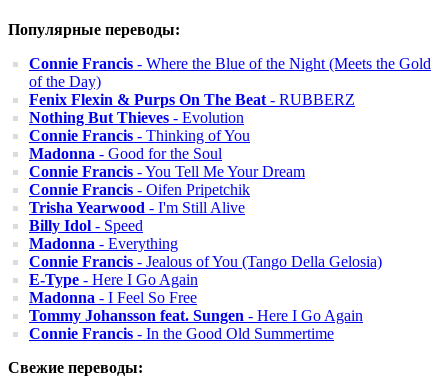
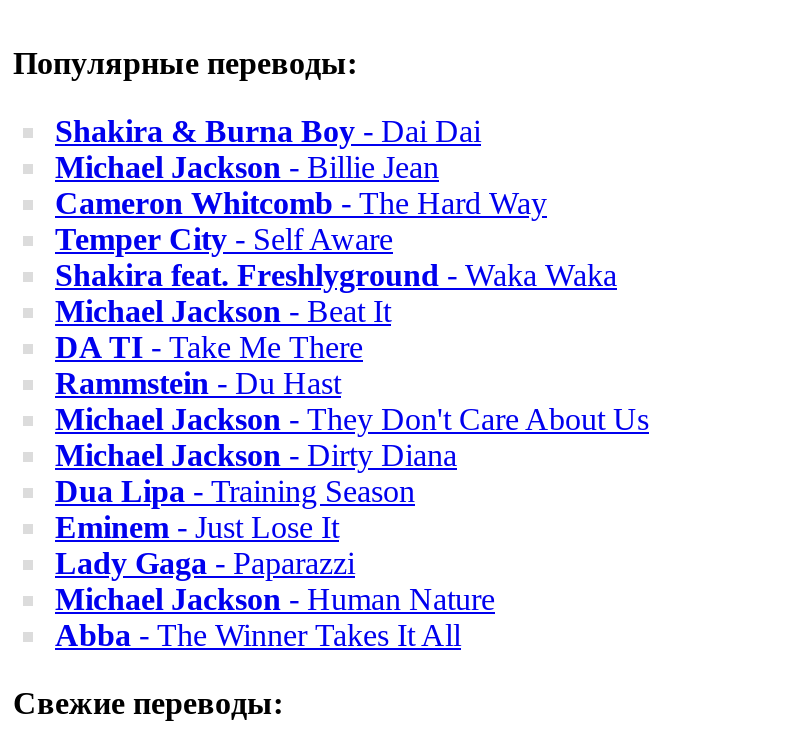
[29,55,431,342] Connie Francis - Where the Blue of the Night (Meets the Gold | of the Day) | Fenix Flexin & Purps On The Beat - RUBBERZ | Nothing But Thieves - Evolution | Connie Francis - Thinking of You | Madonna - Good for the Soul | Connie Francis - You Tell Me Your Dream | Connie Francis - Oifen Pripetchik | Trisha Yearwood - I'm Still Alive | Billy Idol - Speed | Madonna - Everything | Connie Francis - Jealous of You (Tango Della Gelosia) | E-Type - Here I Go Again | Madonna - I Feel So Free | Tommy Johansson feat. Sungen - Here I Go Again | Connie Francis - In the Good Old Summertime -> [55,114,649,652] Shakira & Burna Boy - Dai Dai | Michael Jackson - Billie Jean | Cameron Whitcomb - The Hard Way | Temper City - Self Aware | Shakira feat. Freshlyground - Waka Waka | Michael Jackson - Beat It | DA TI - Take Me There | Rammstein - Du Hast | Michael Jackson - They Don't Care About Us | Michael Jackson - Dirty Diana | Dua Lipa - Training Season | Eminem - Just Lose It | Lady Gaga - Paparazzi | Michael Jackson - Human Nature | Abba - The Winner Takes It All

